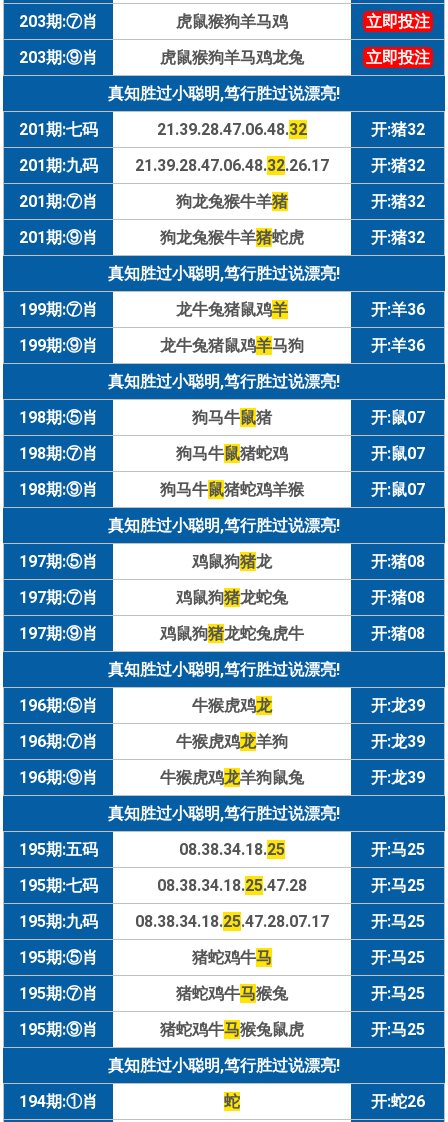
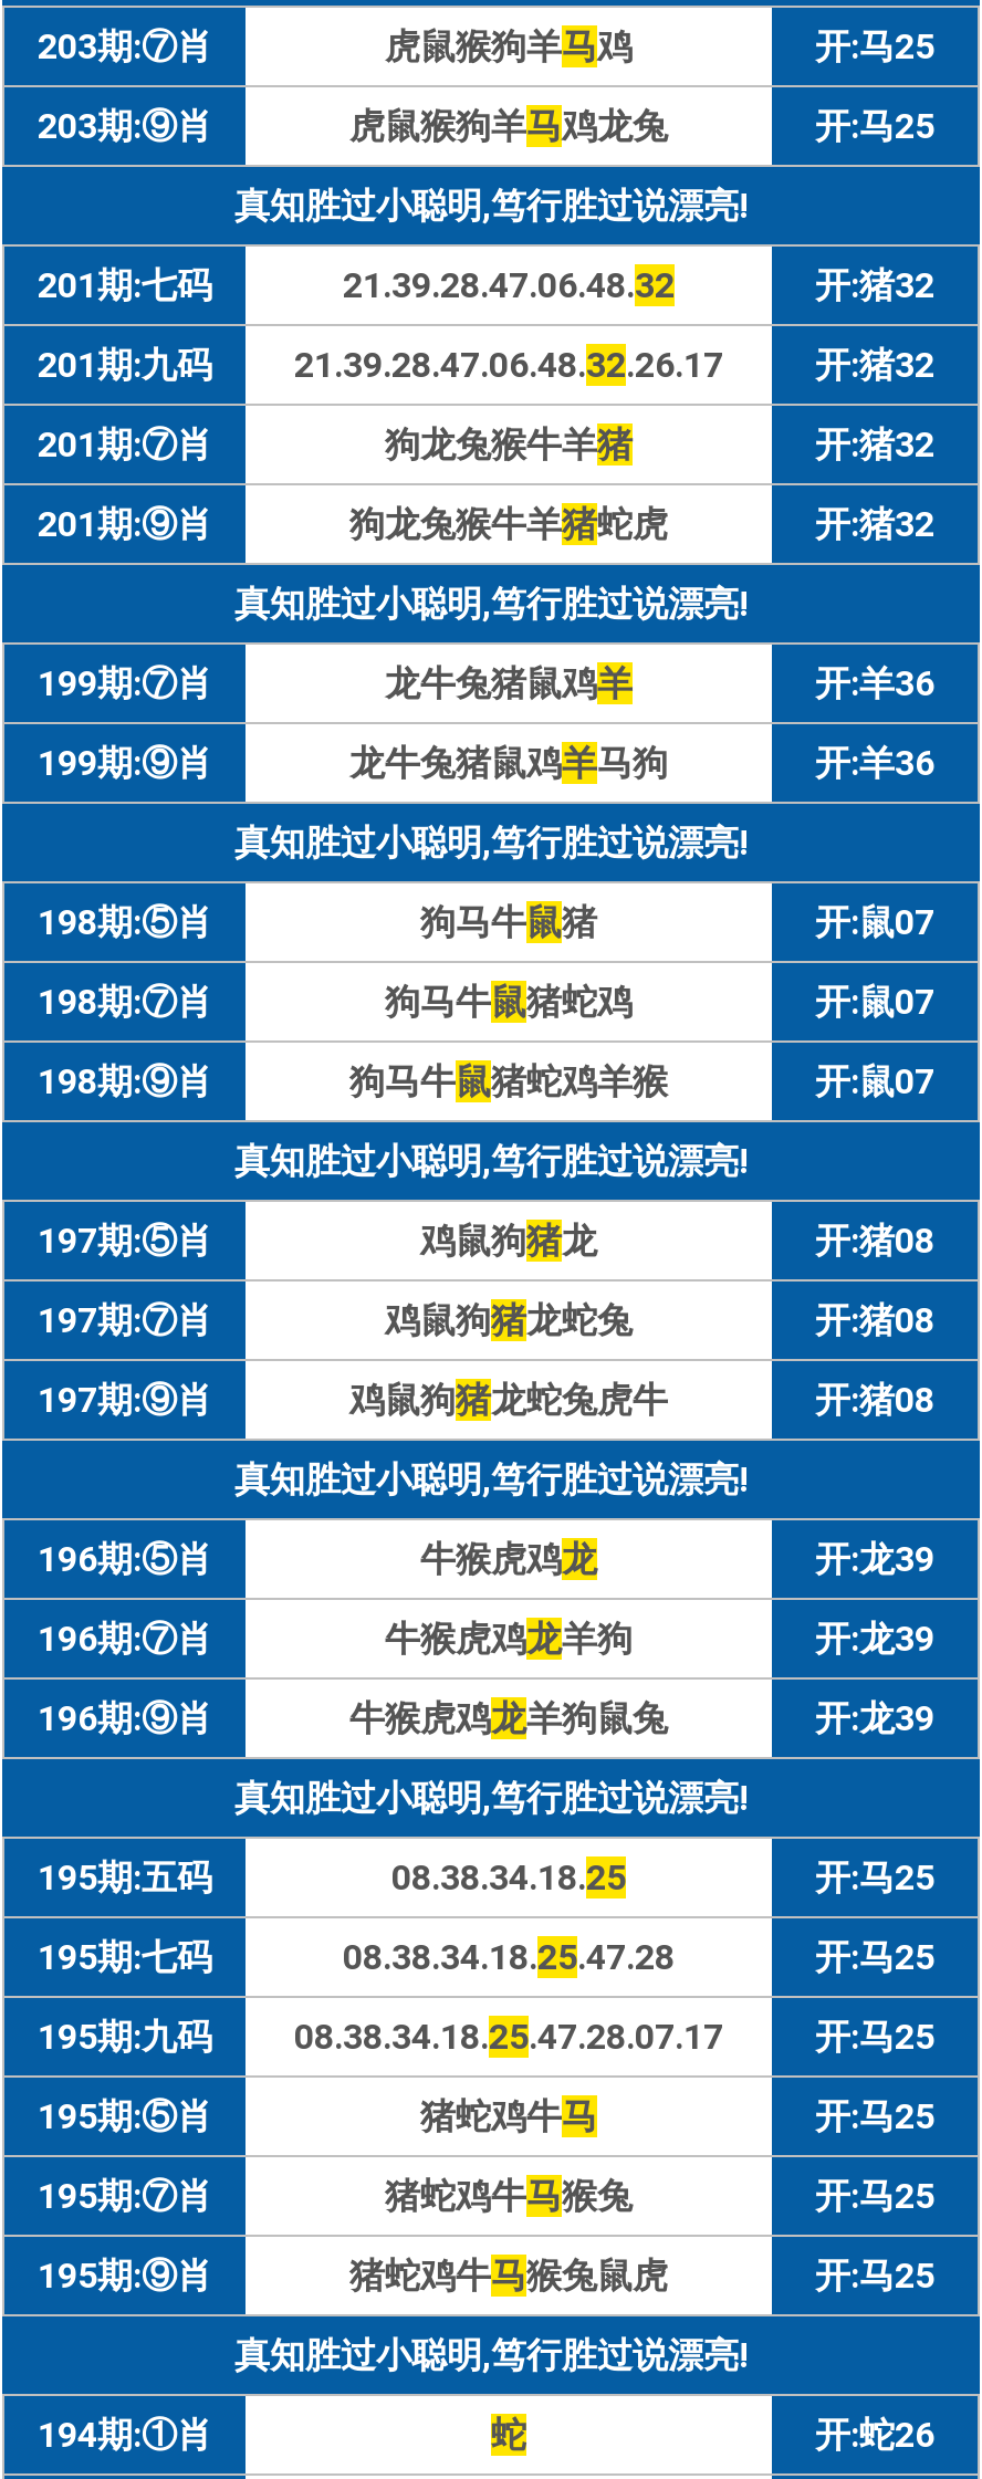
[365,12,429,31] 立即投注 -> [815,25,934,67] 开:马25
[365,48,429,67] 立即投注 -> [815,104,934,146] 开:马25

